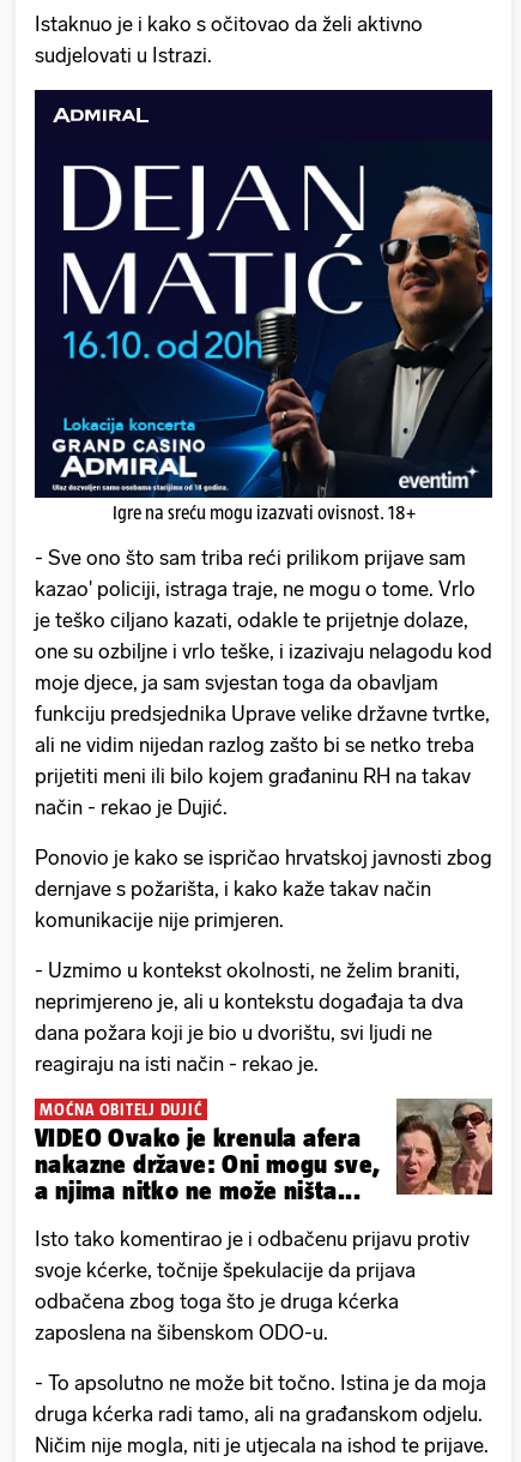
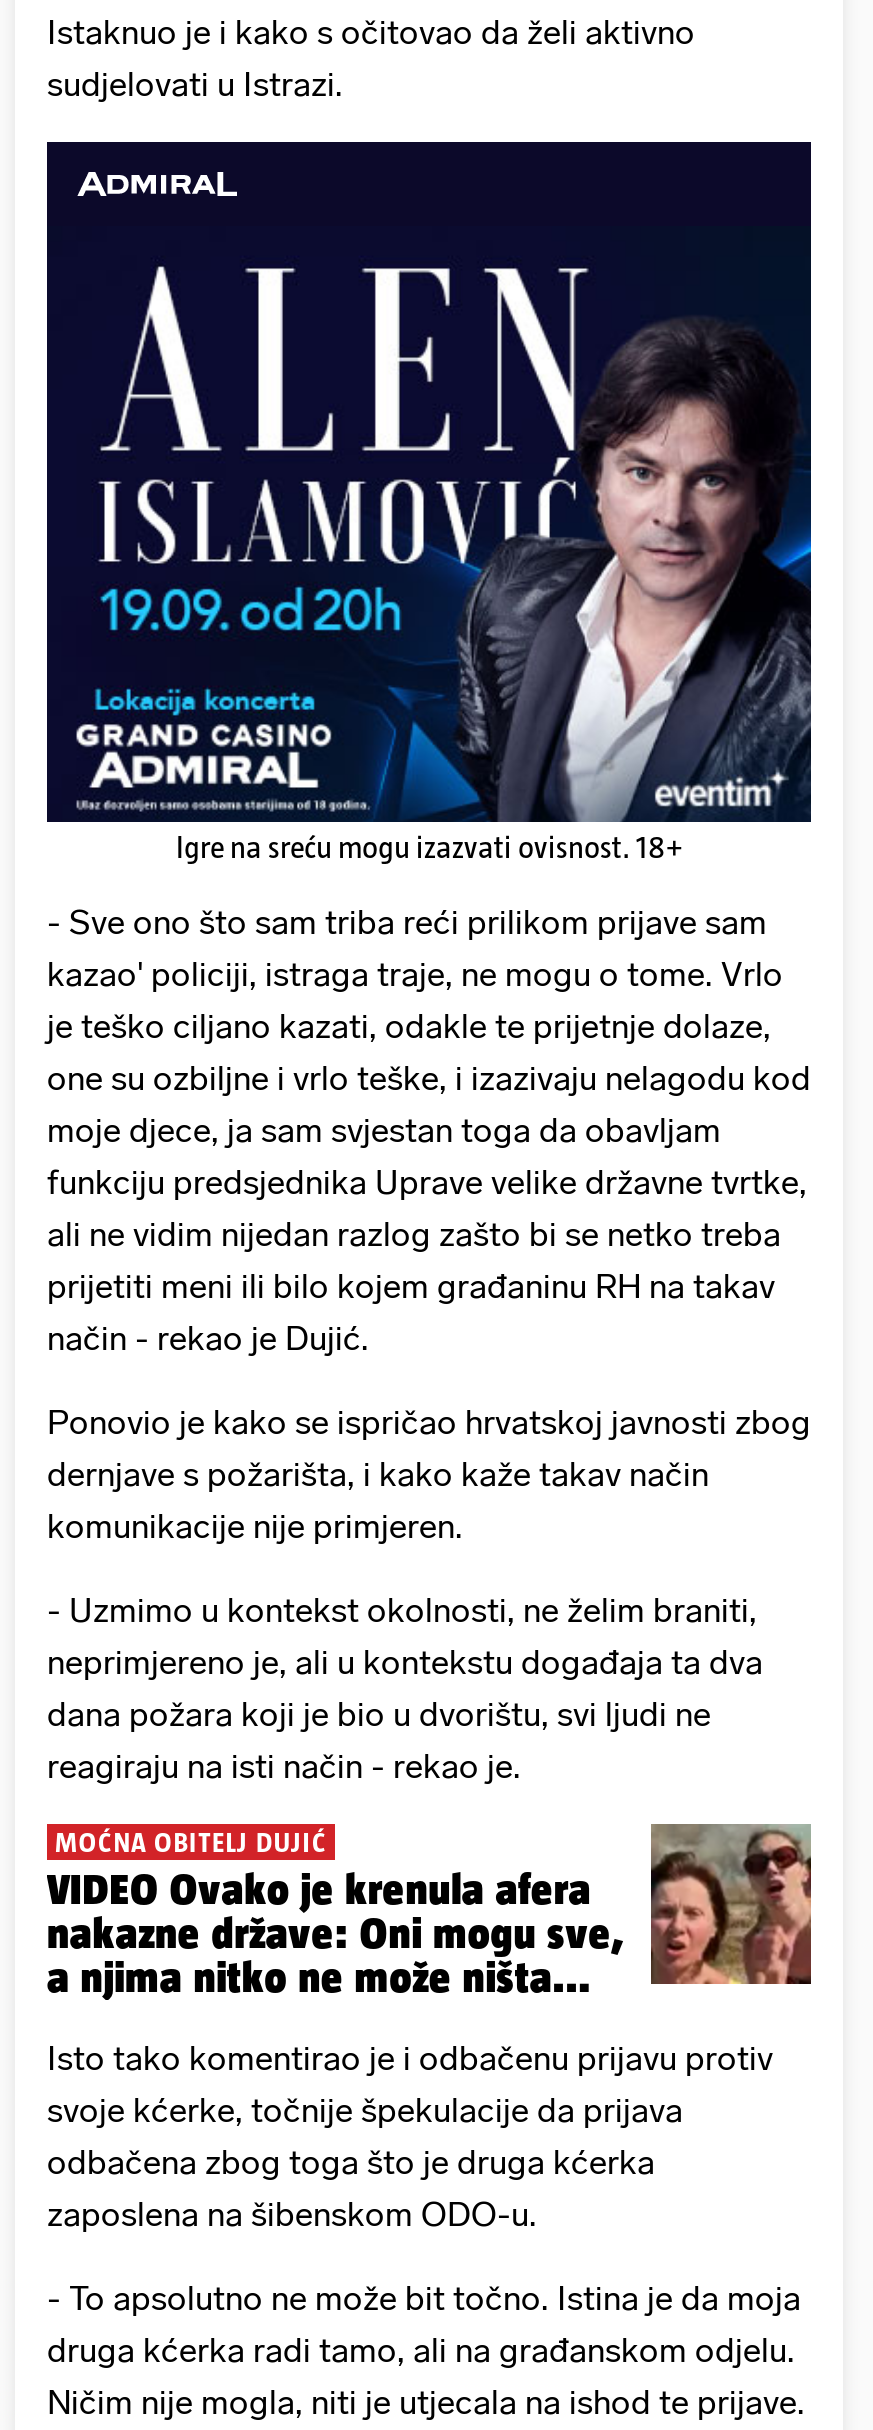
[56,164,493,498] [image] -> [95,264,813,824] [image]

